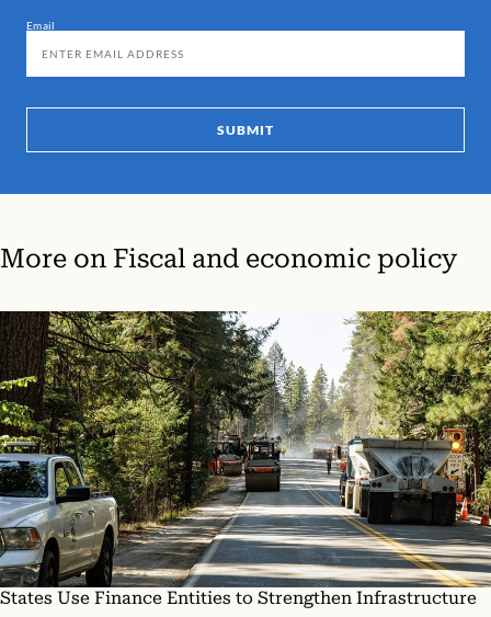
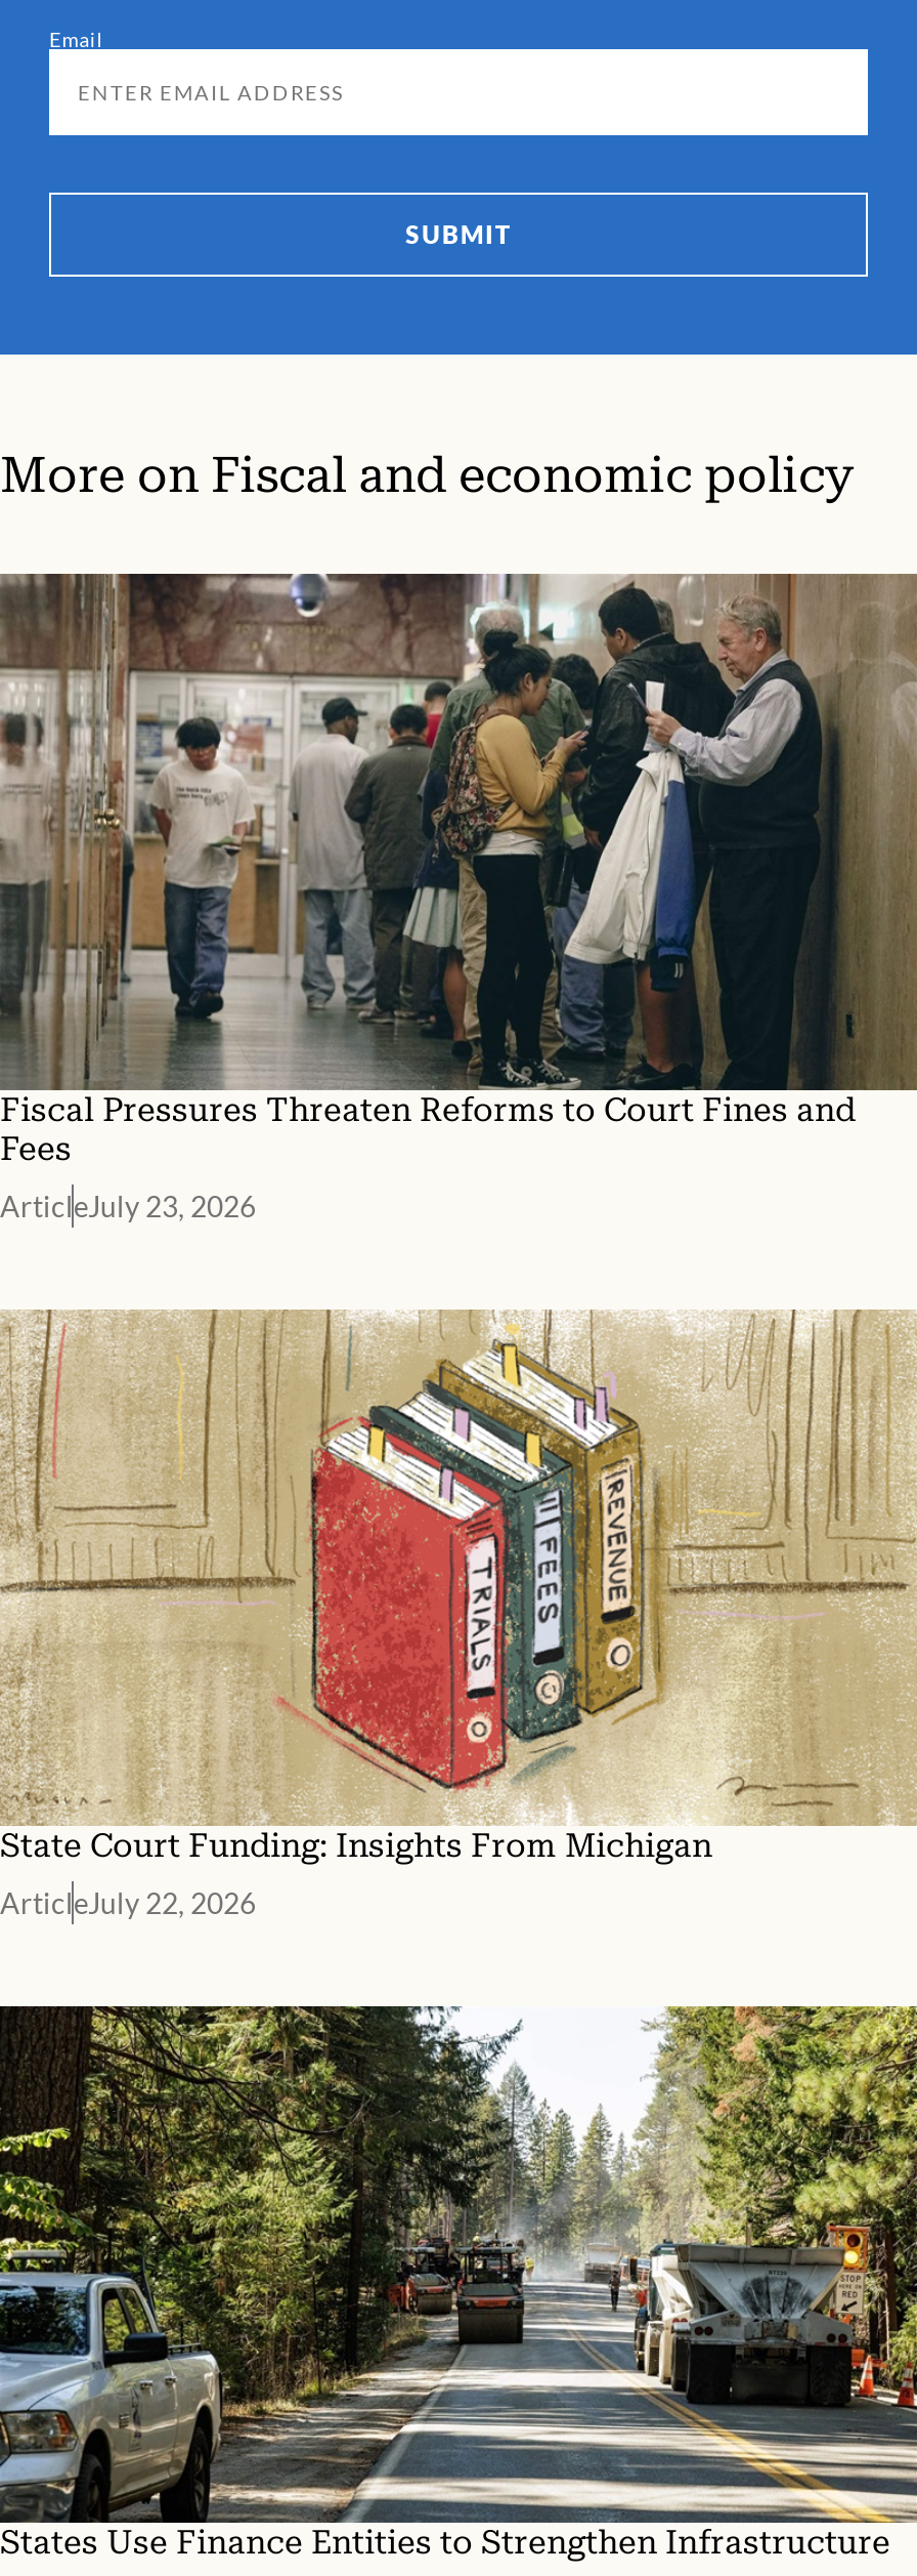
none -> [0,572,911,1223] [image] | Fiscal Pressures Threaten Reforms to Court Fines and | Fees | ArticleJuly 23, 2026
none -> [0,1307,911,1920] [image] | State Court Funding: Insights From Michigan | ArticleJuly 22, 2026

